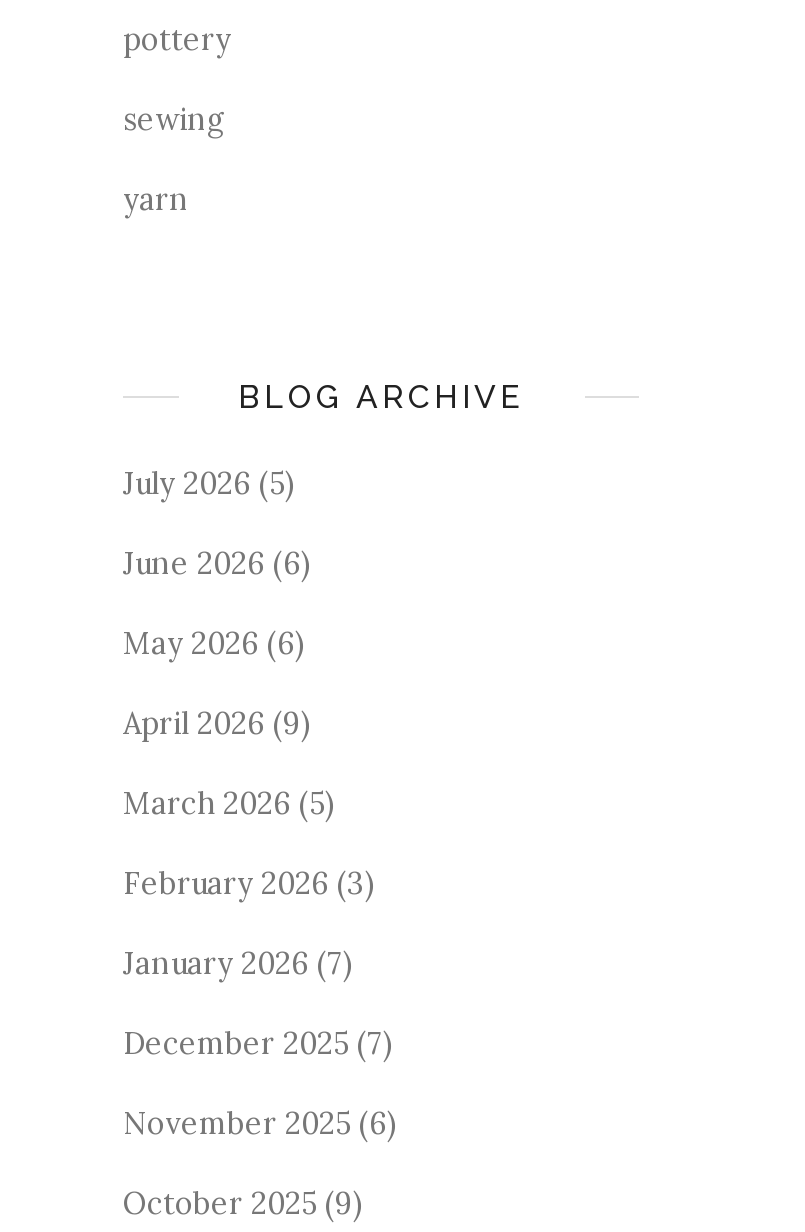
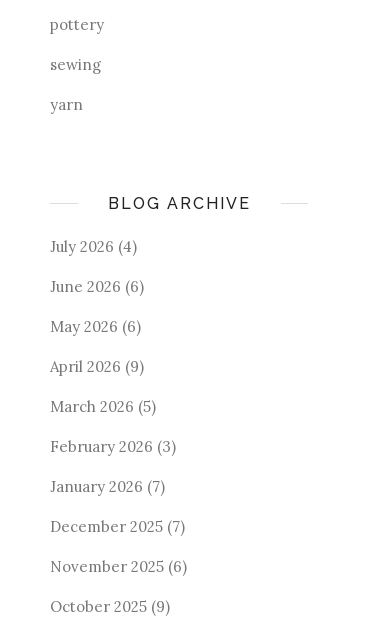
[123,463,295,501] July 2026 (5) -> [50,237,137,256] July 2026 (4)

